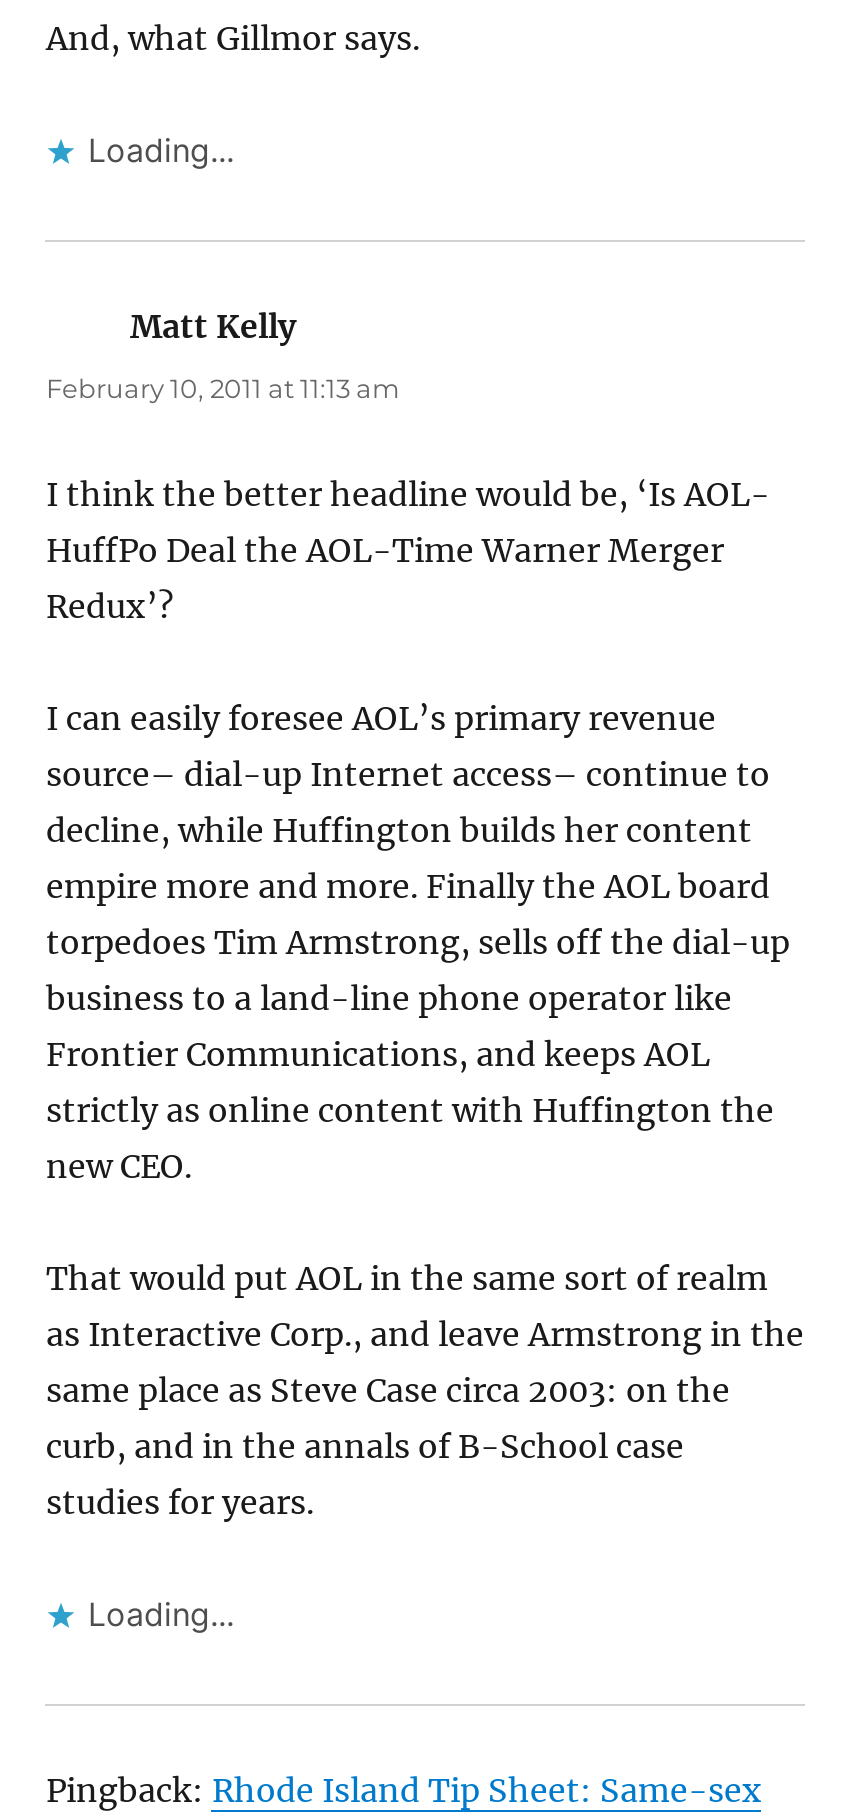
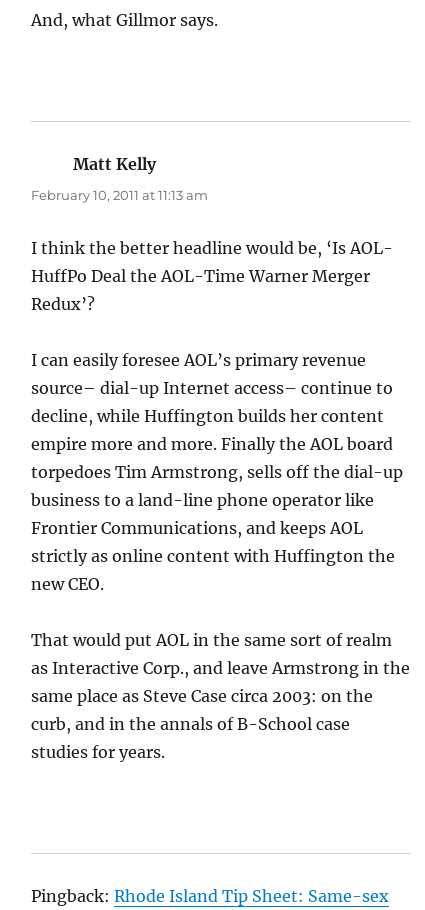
[88,131,234,171] Loading... -> none
[88,1595,234,1635] Loading... -> none

